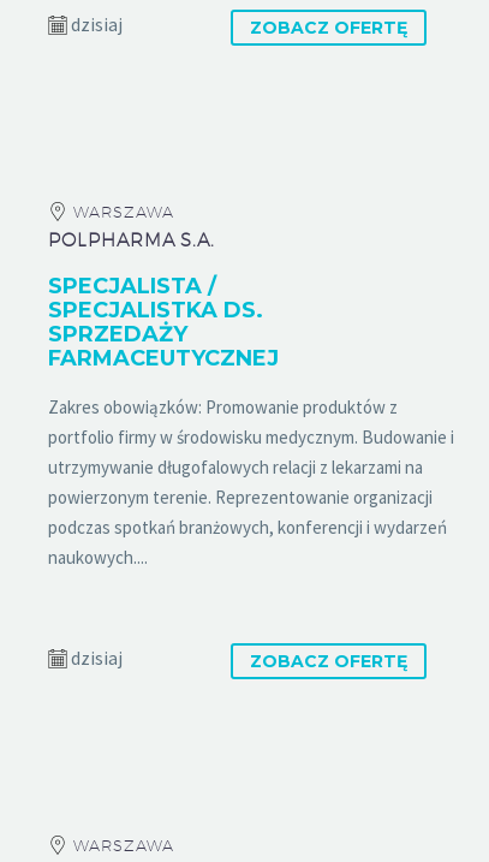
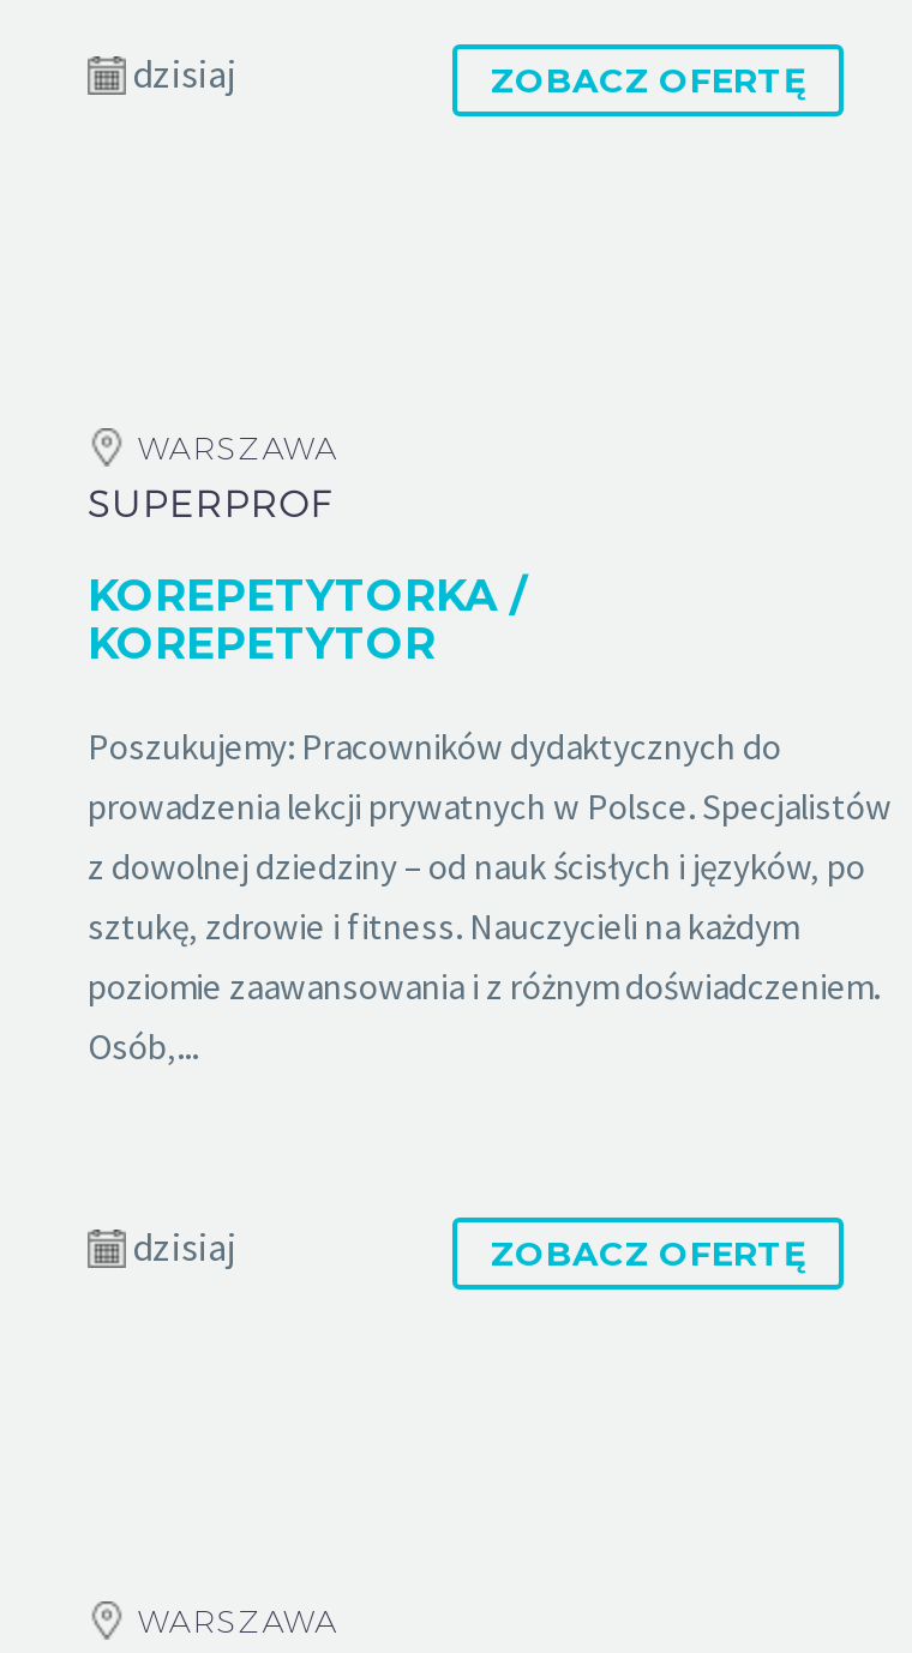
[48,230,215,250] POLPHARMA S.A. -> [88,484,331,524] SUPERPROF
[48,273,279,371] SPECJALISTA / | SPECJALISTKA DS. | SPRZEDAŻY | FARMACEUTYCZNEJ -> [88,569,527,670] KOREPETYTORKA / | KOREPETYTOR
[48,396,454,569] Zakres obowiązków: Promowanie produktów z | portfolio firmy w środowisku medycznym. Budowanie i | utrzymywanie długofalowych relacji z lekarzami na | powierzonym terenie. Reprezentowanie organizacji | podczas spotkań branżowych, konferencji i wydarzeń | naukowych.... -> [88,724,892,1069] Poszukujemy: Pracowników dydaktycznych do | prowadzenia lekcji prywatnych w Polsce. Specjalistów | z dowolnej dziedziny – od nauk ścisłych i języków, po | sztukę, zdrowie i fitness. Nauczycieli na każdym | poziomie zaawansowania i z różnym doświadczeniem. | Osób,...

